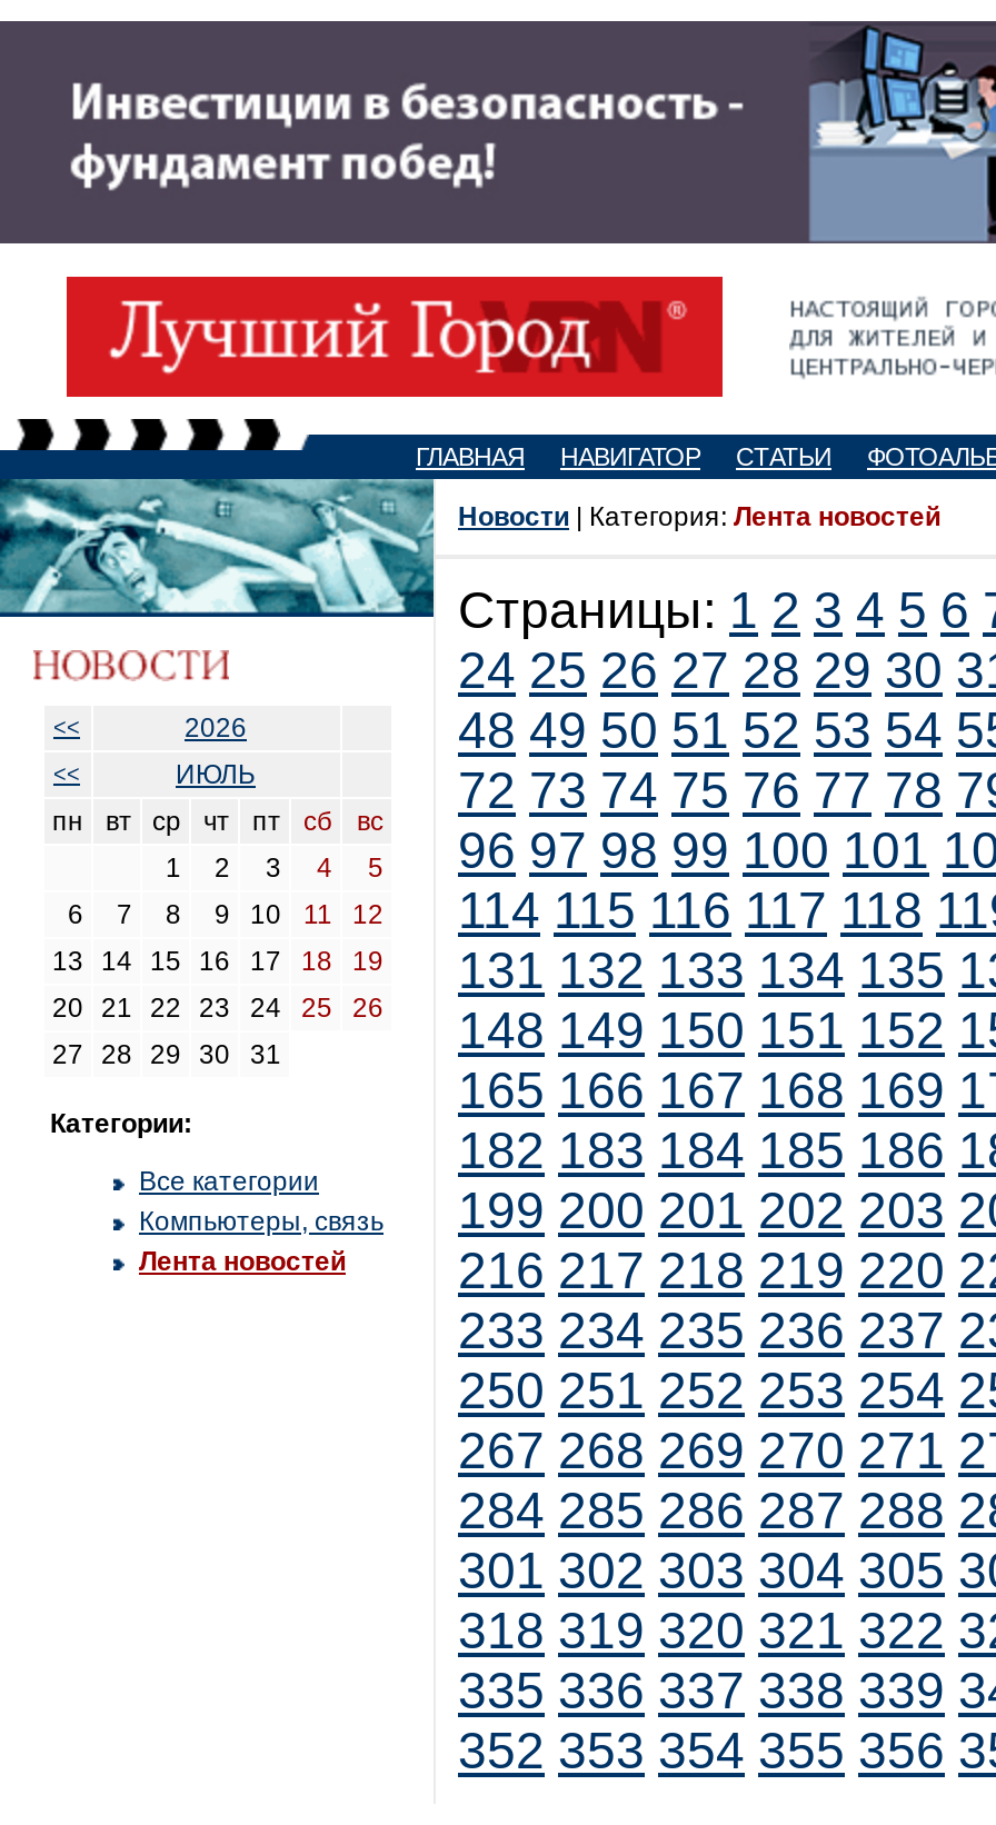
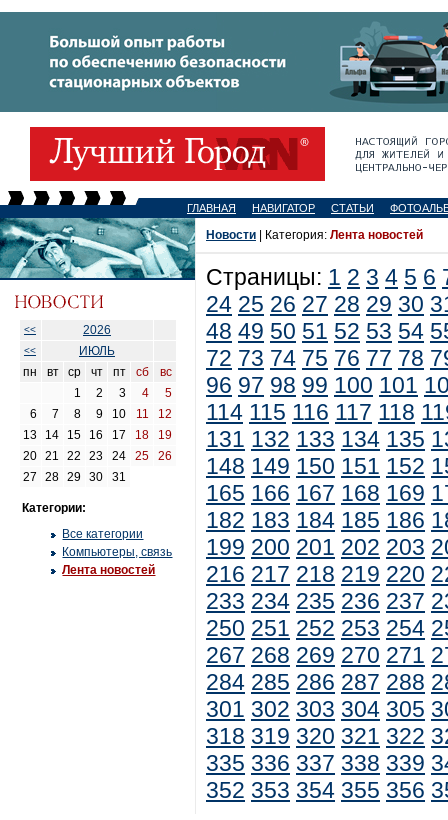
[7,21,989,243] [image] -> [3,12,445,112] [image]

